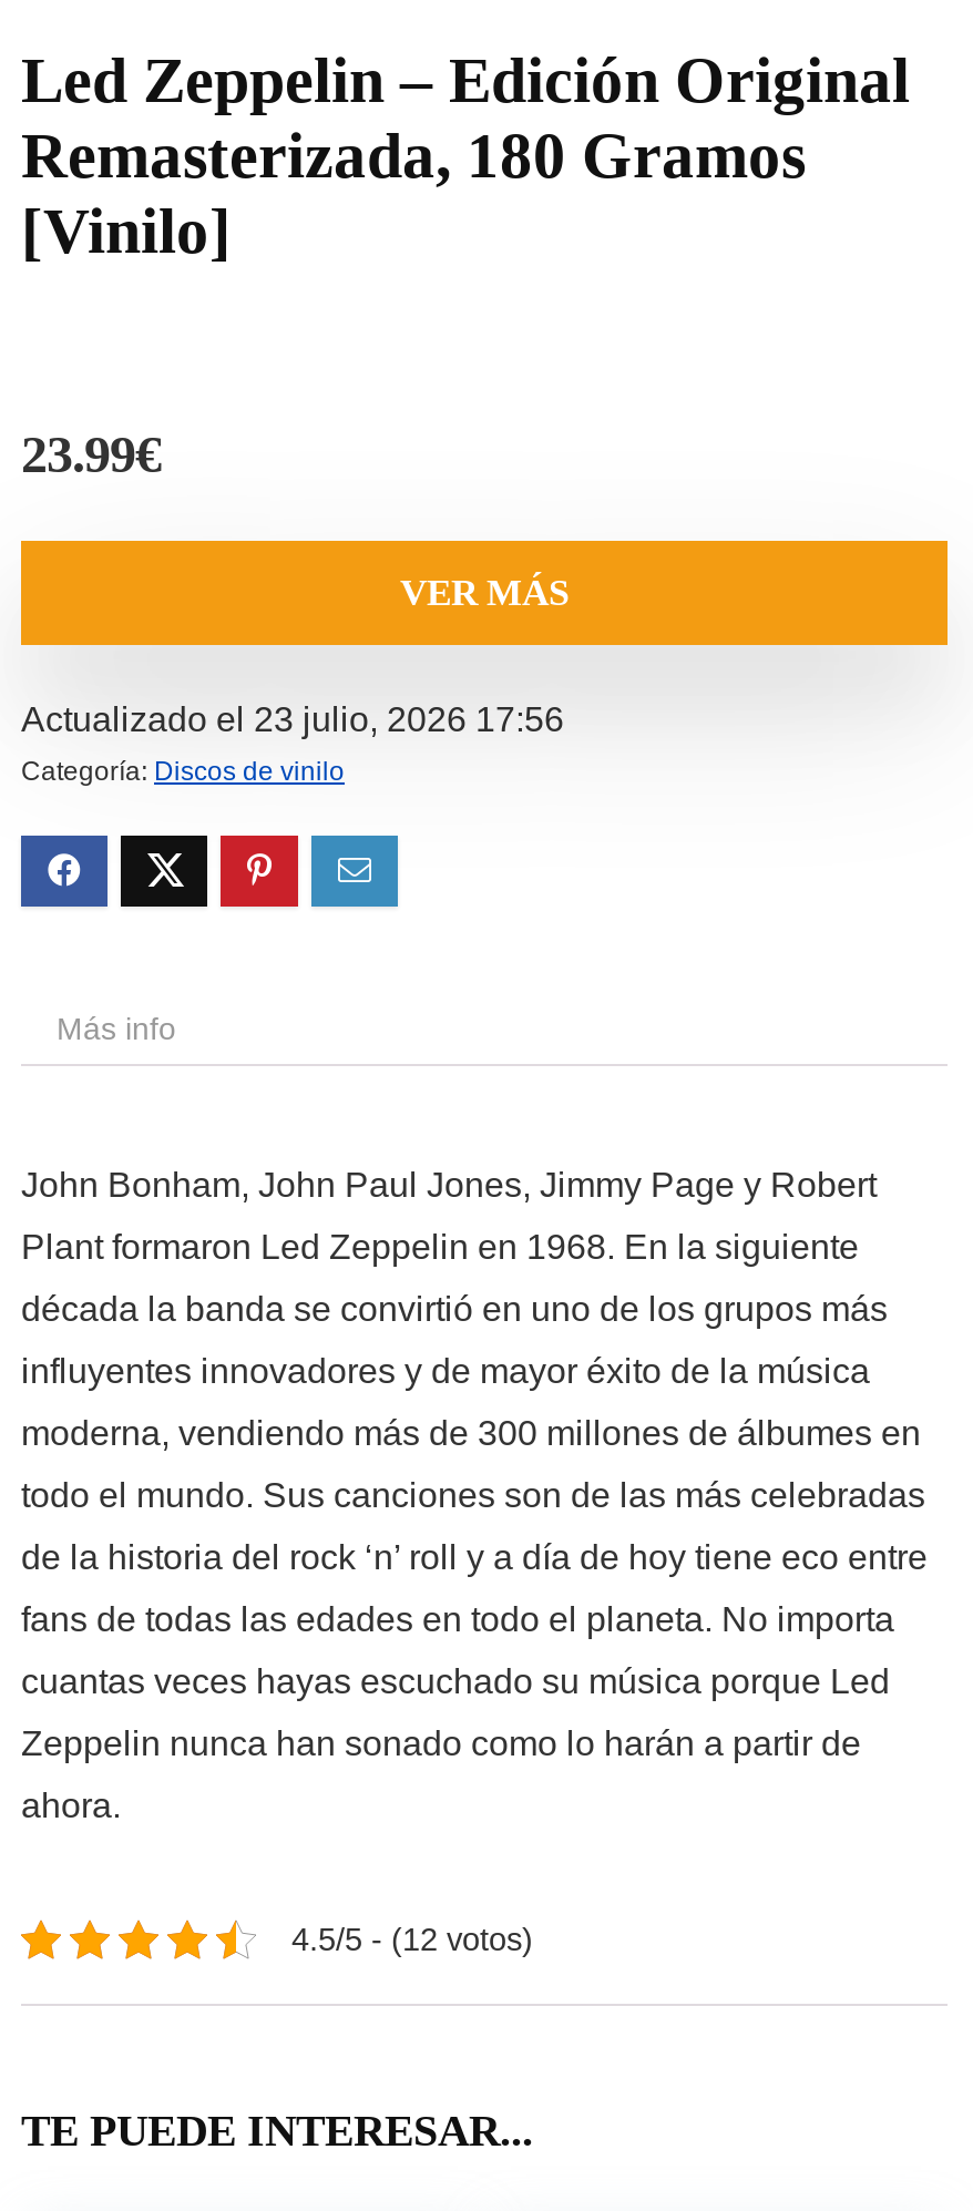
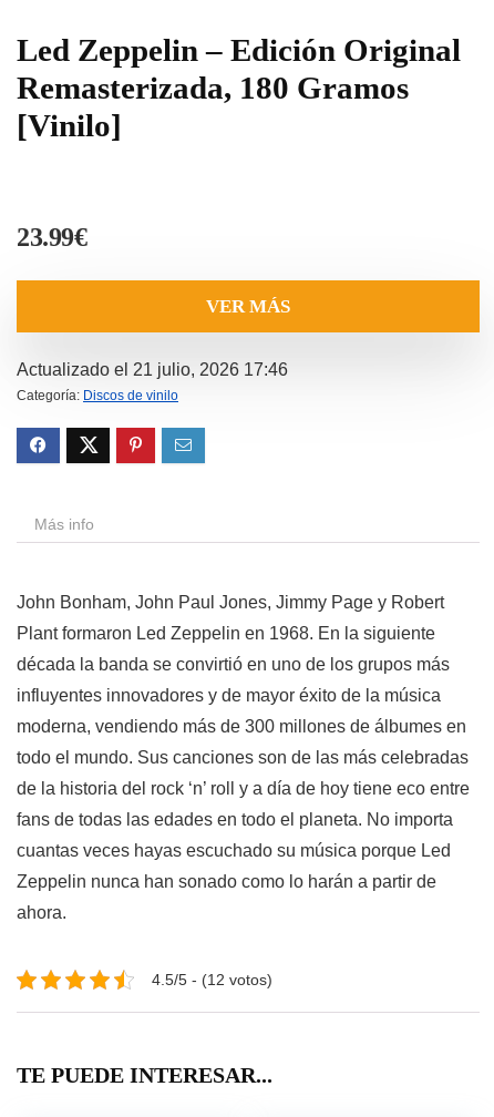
[21,701,564,739] Actualizado el 23 julio, 2026 17:56 -> [17,360,288,379] Actualizado el 21 julio, 2026 17:46

